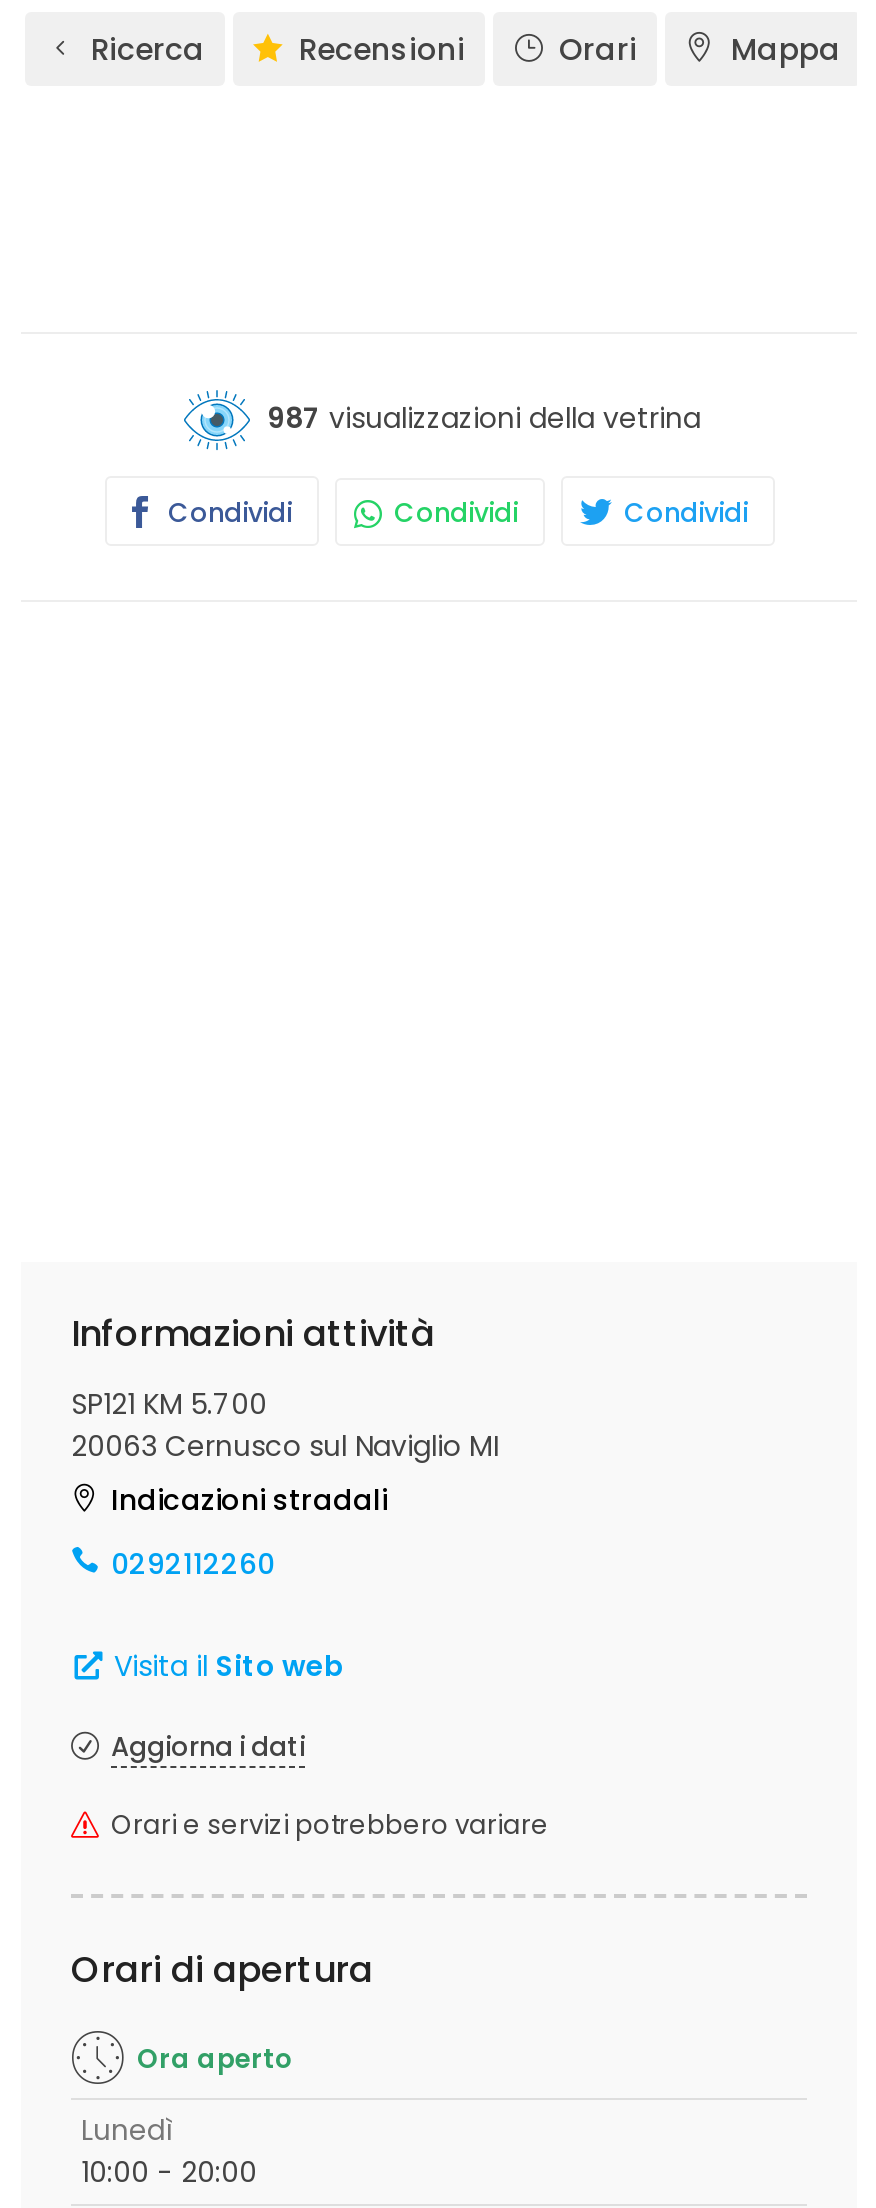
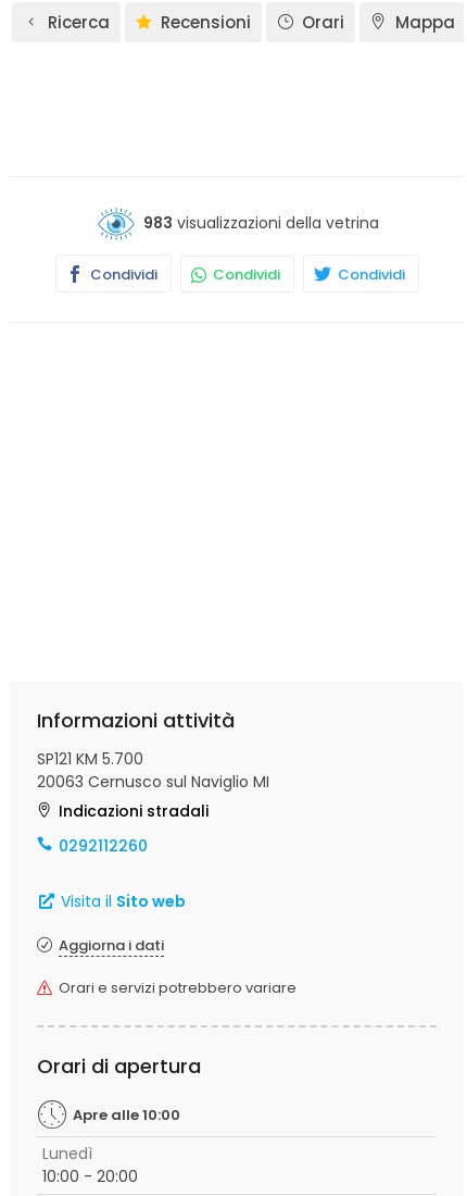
[267,398,701,438] 987 visualizzazioni della vetrina -> [143,212,379,234] 983 visualizzazioni della vetrina
[137,2040,293,2078] Ora aperto -> [73,1105,180,1125] Apre alle 10:00

